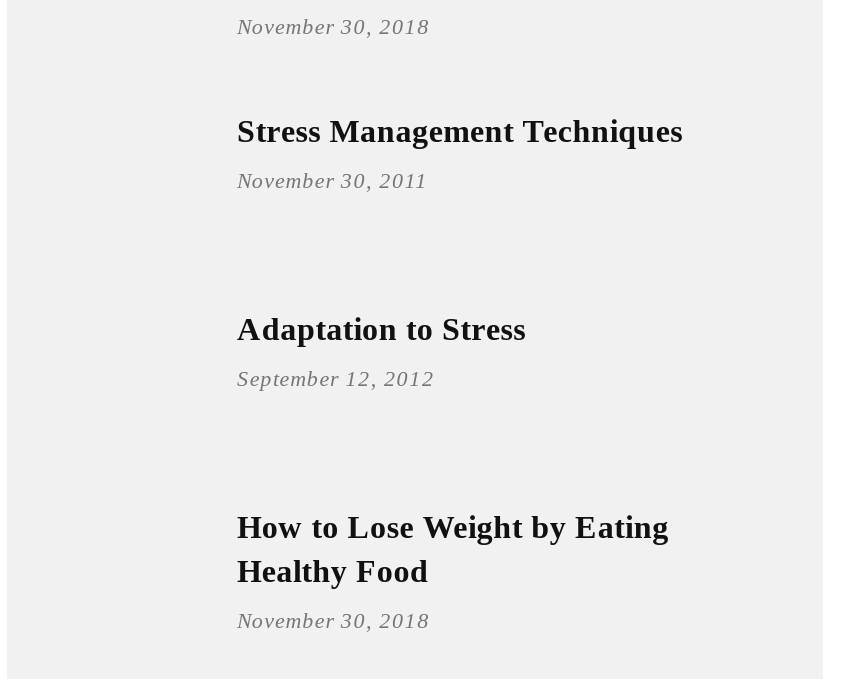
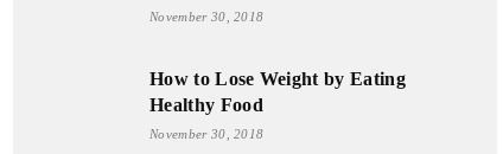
[237,114,683,192] Stress Management Techniques | November 30, 2011 -> none
[237,312,526,390] Adaptation to Stress | September 12, 2012 -> none

